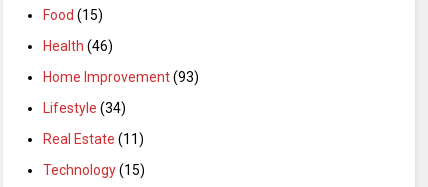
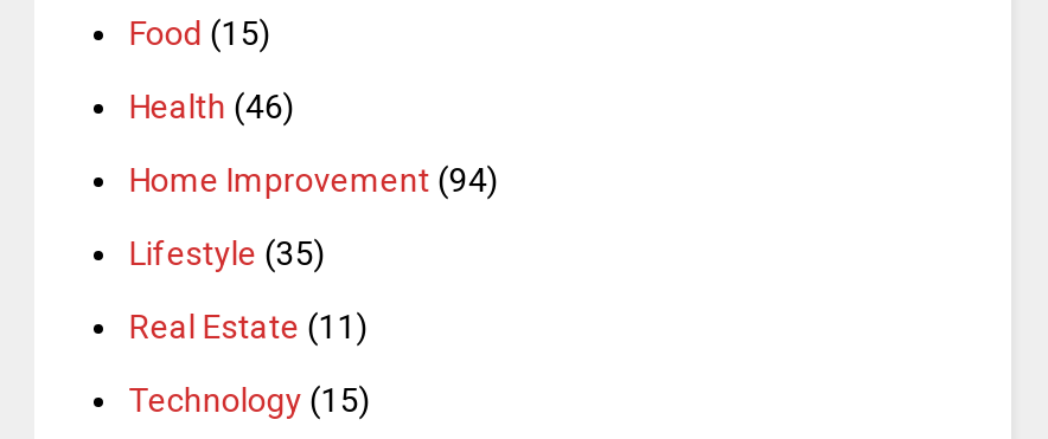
[43,69,199,85] Home Improvement (93) -> [129,162,499,200] Home Improvement (94)
[43,100,126,116] Lifestyle (34) -> [129,235,326,273] Lifestyle (35)

